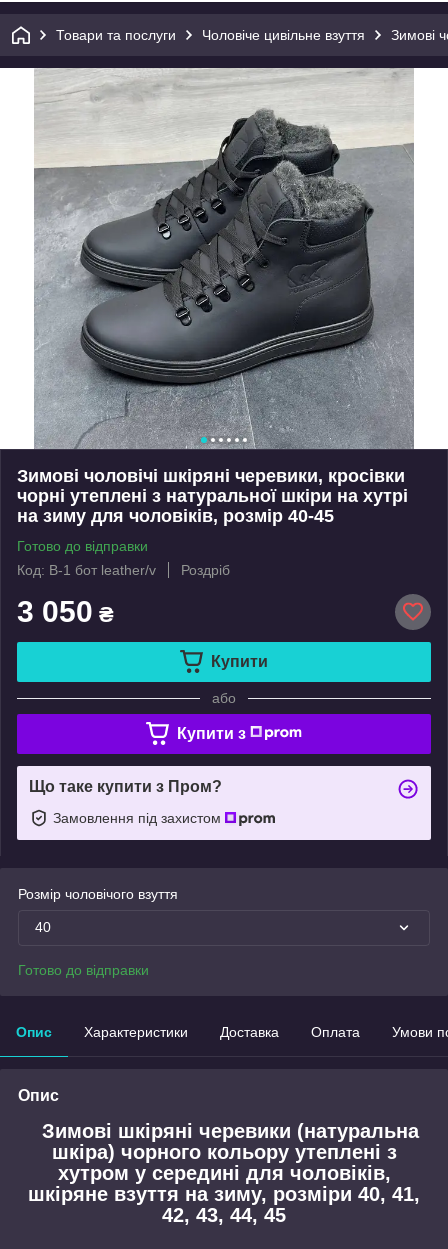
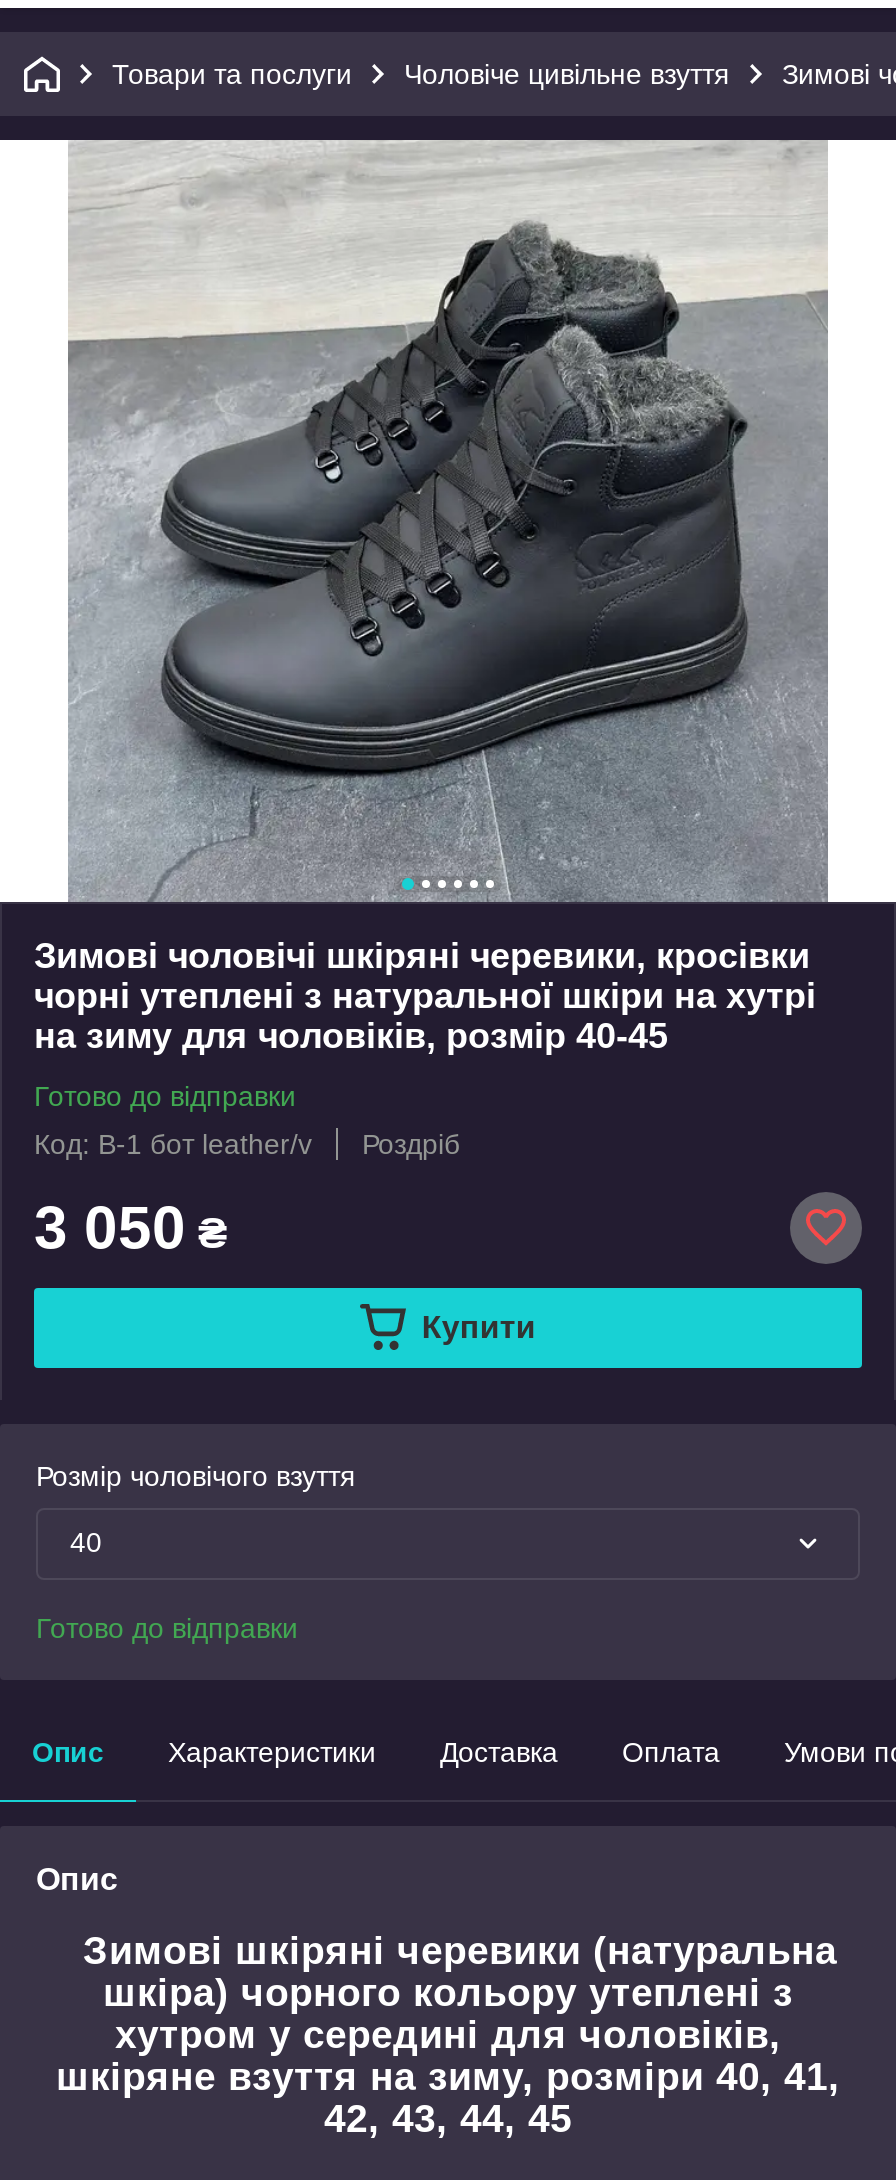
[16,690,432,841] [image] | або | Купити з | Що таке купити з Пром? | Замовлення під захистом -> none

